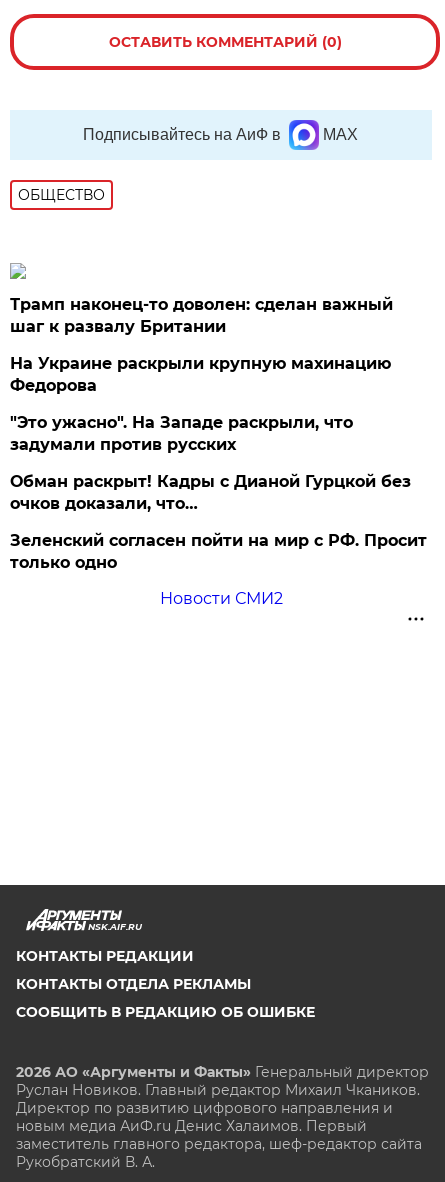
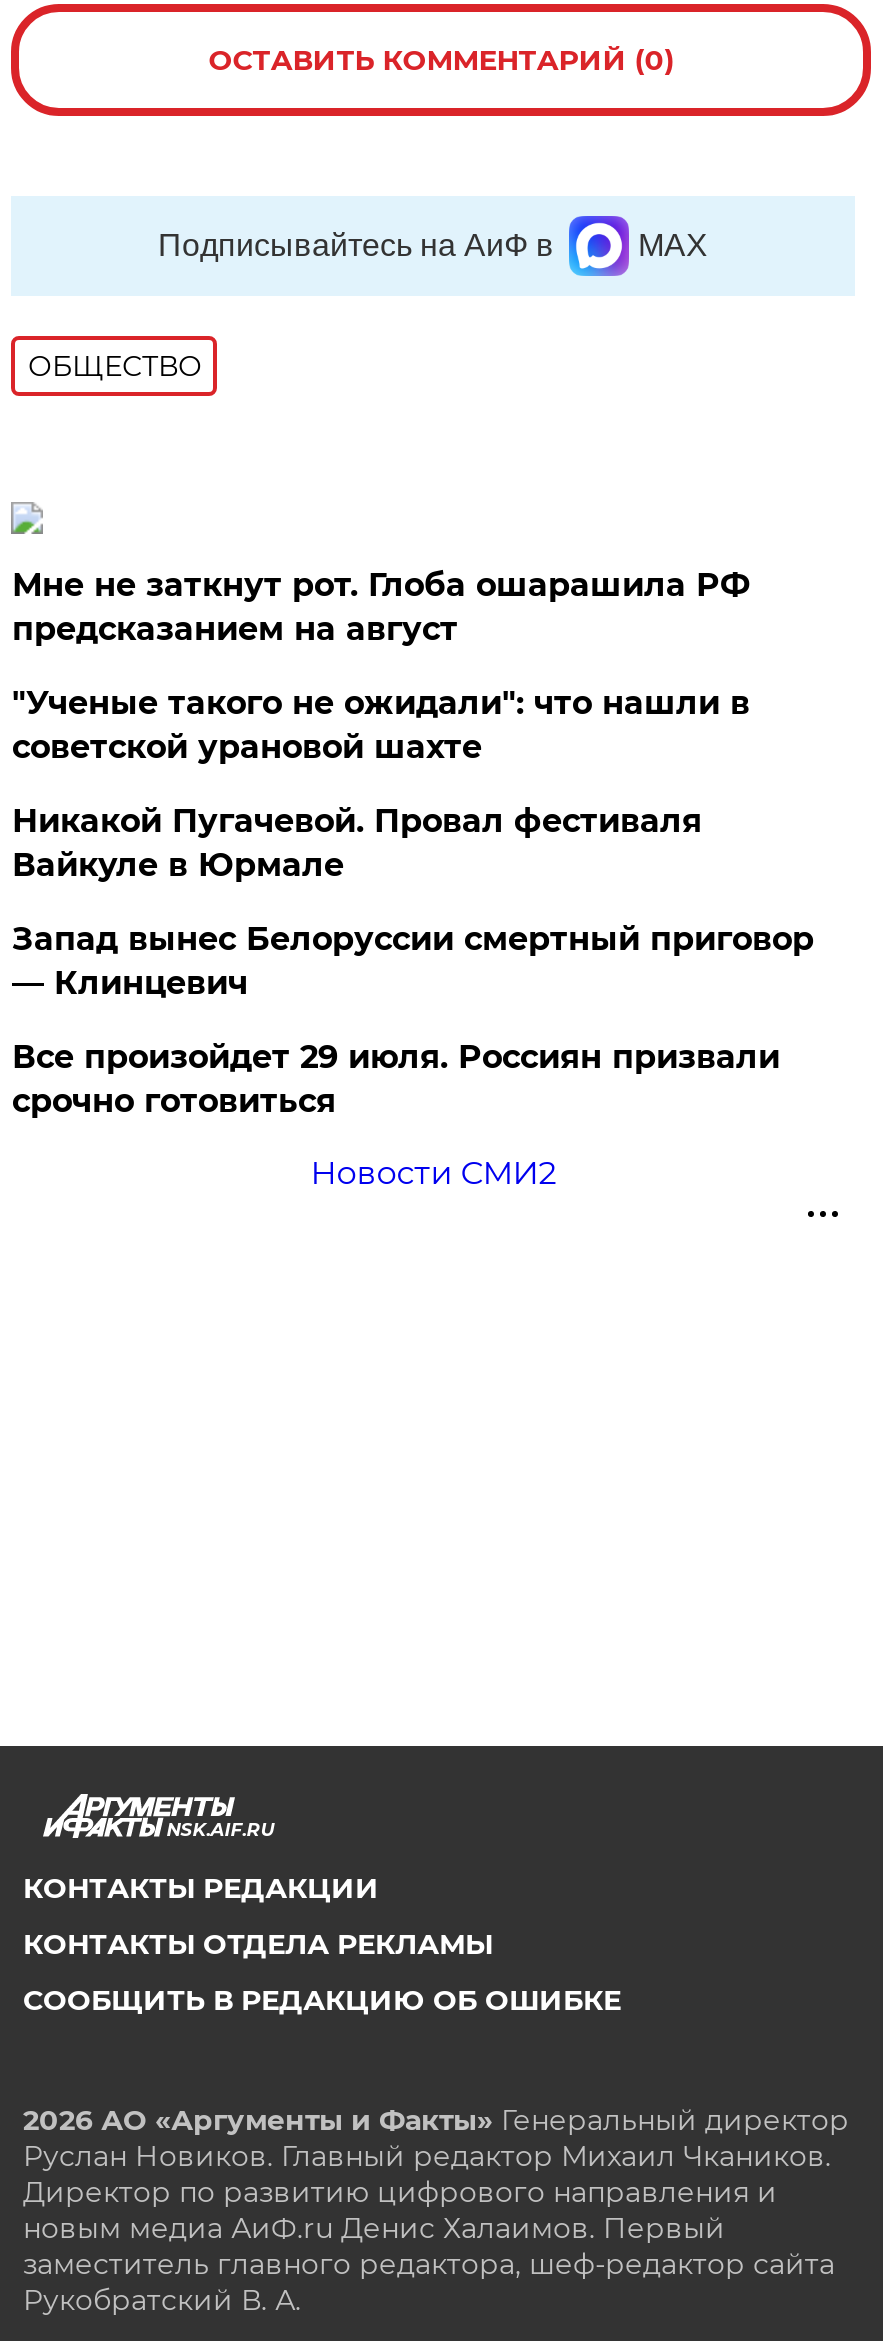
[10,295,393,336] Трамп наконец-то доволен: сделан важный | шаг к развалу Британии -> [12,566,750,648] Мне не заткнут рот. Глоба ошарашила РФ | предсказанием на август
[10,354,391,395] На Украине раскрыли крупную махинацию | Федорова -> [12,684,750,766] "Ученые такого не ожидали": что нашли в | советской урановой шахте
[10,413,353,454] "Это ужасно". На Западе раскрыли, что | задумали против русских -> [12,802,702,884] Никакой Пугачевой. Провал фестиваля | Вайкуле в Юрмале
[10,472,411,513] Обман раскрыт! Кадры с Дианой Гурцкой без | очков доказали, что… -> [12,920,814,1002] Запад вынес Белоруссии смертный приговор | — Клинцевич
[10,531,427,572] Зеленский согласен пойти на мир с РФ. Просит | только одно -> [12,1038,780,1120] Все произойдет 29 июля. Россиян призвали | срочно готовиться

